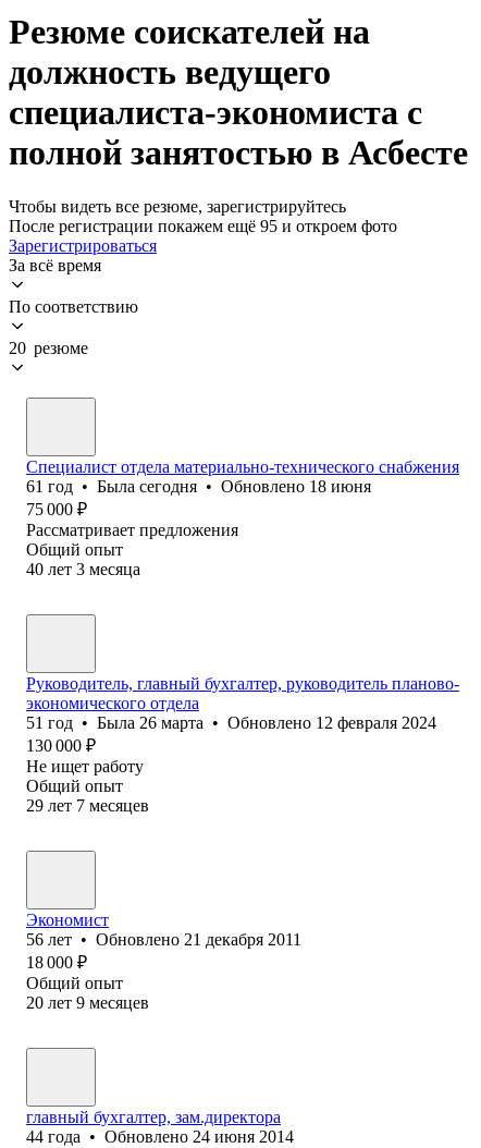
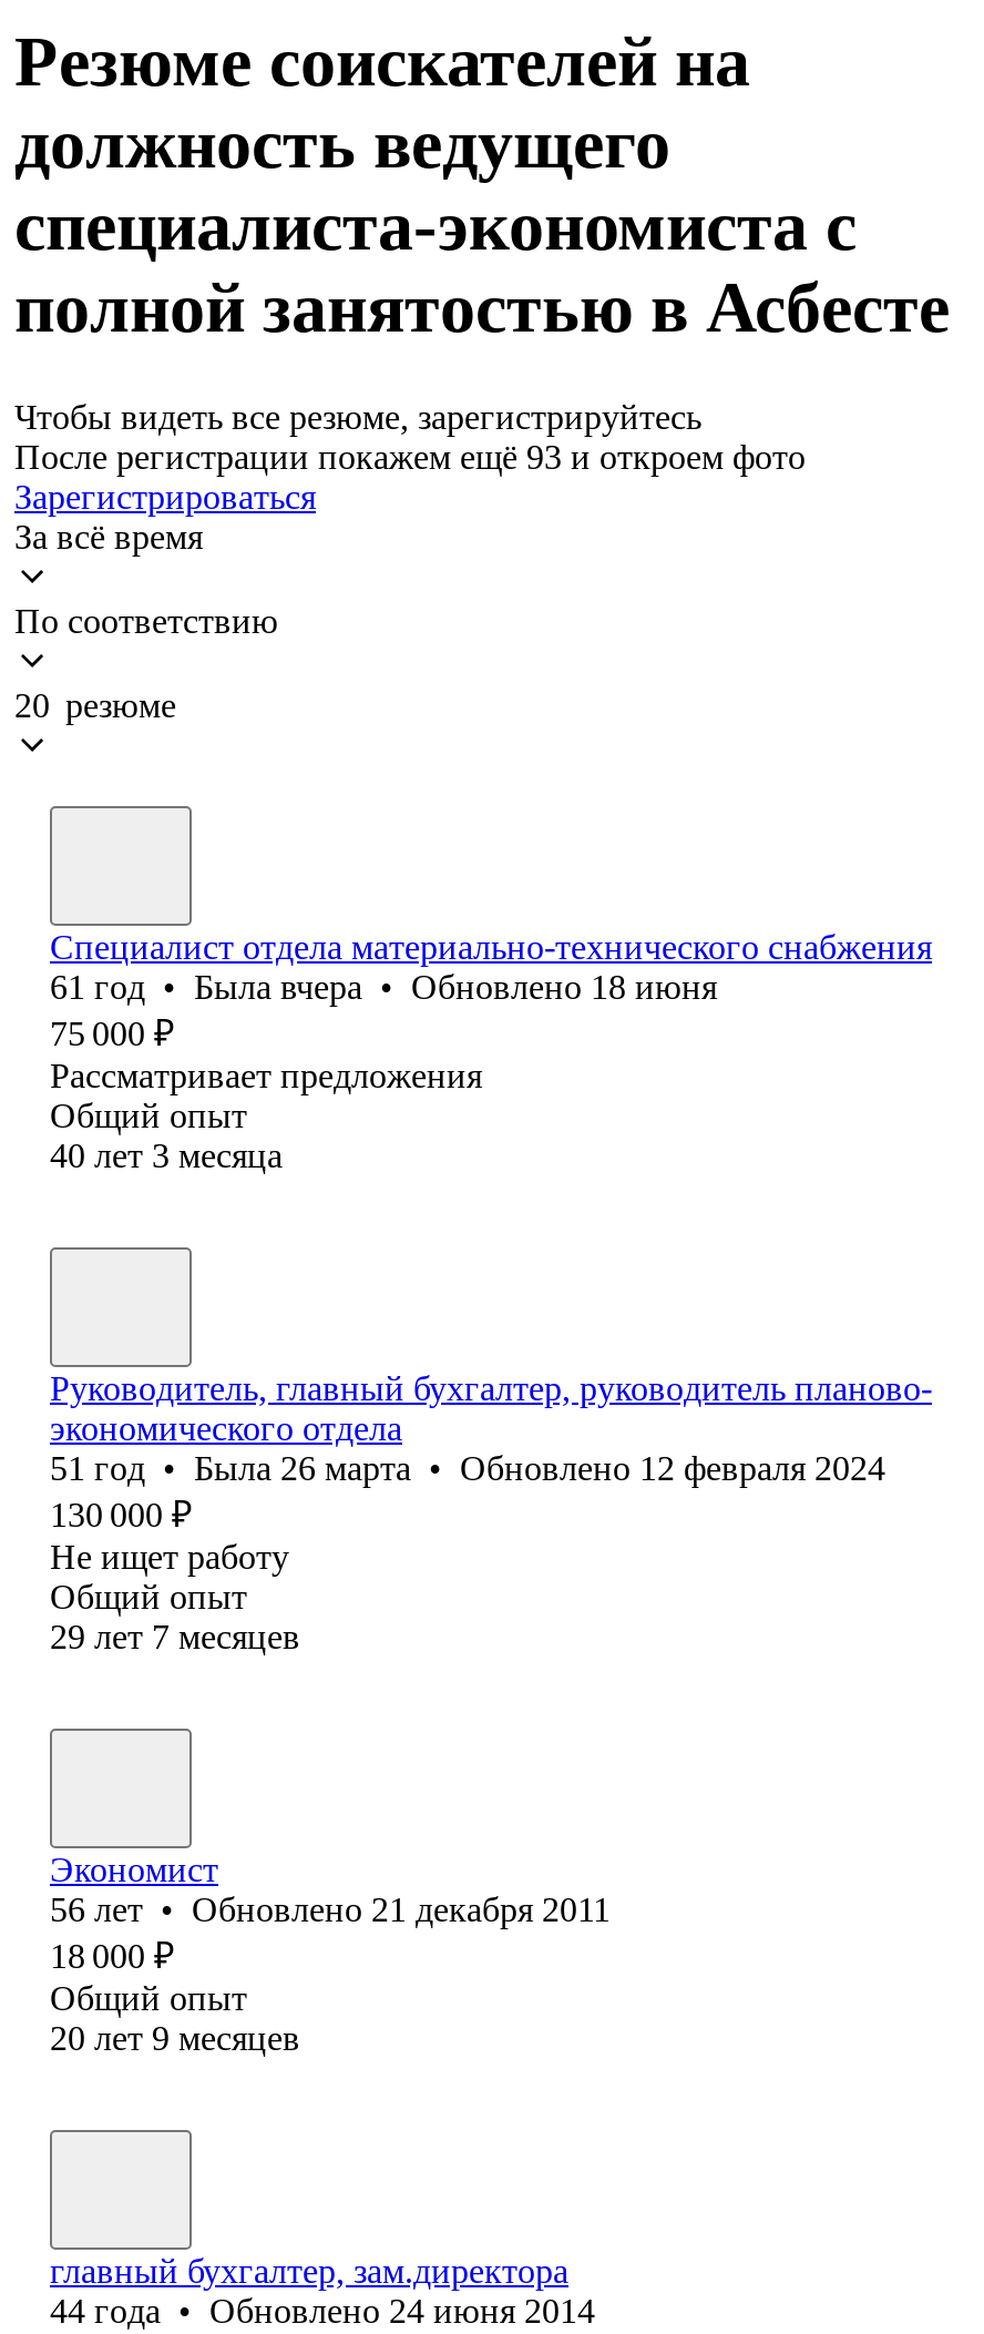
[9,217,397,235] После регистрации покажем ещё 95 и откроем фото -> [14,438,806,475] После регистрации покажем ещё 93 и откроем фото
[26,477,371,495] 61 год • Была сегодня • Обновлено 18 июня -> [50,968,717,1005] 61 год • Была вчера • Обновлено 18 июня

